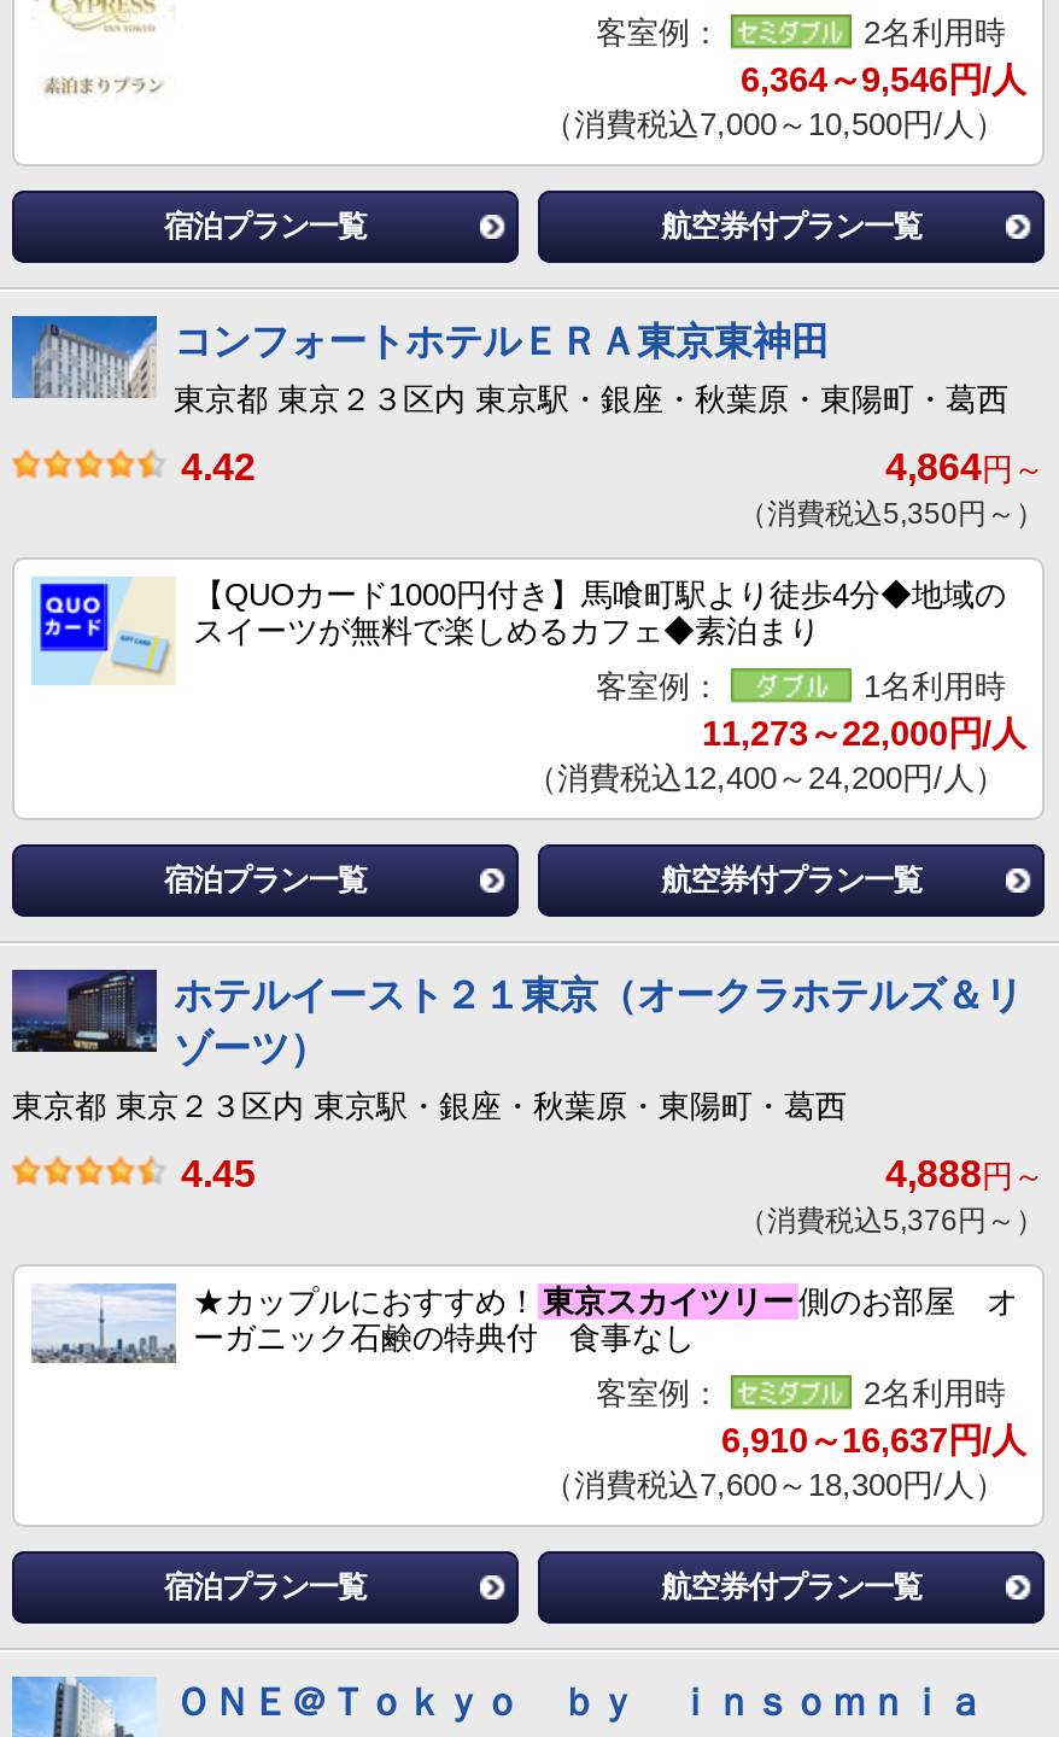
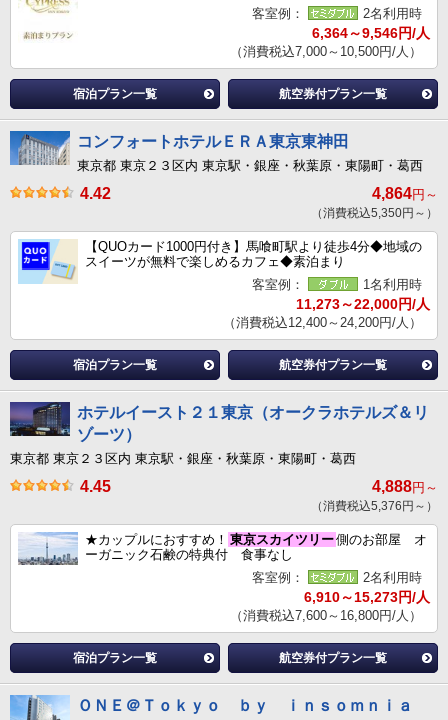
[721,1420,1025,1459] 6,910～16,637円/人 -> [304,589,430,605] 6,910～15,273円/人
[543,1466,1006,1502] （消費税込7,600～18,300円/人） -> [230,608,422,623] （消費税込7,600～16,800円/人）

